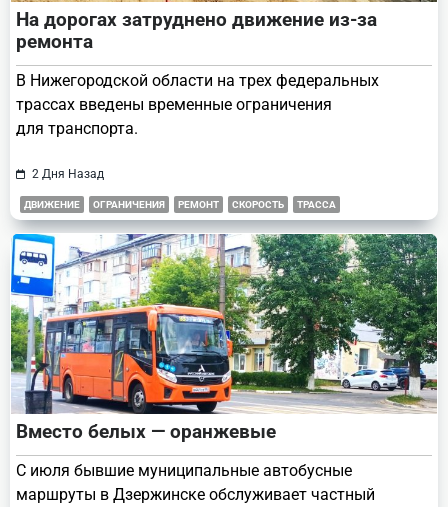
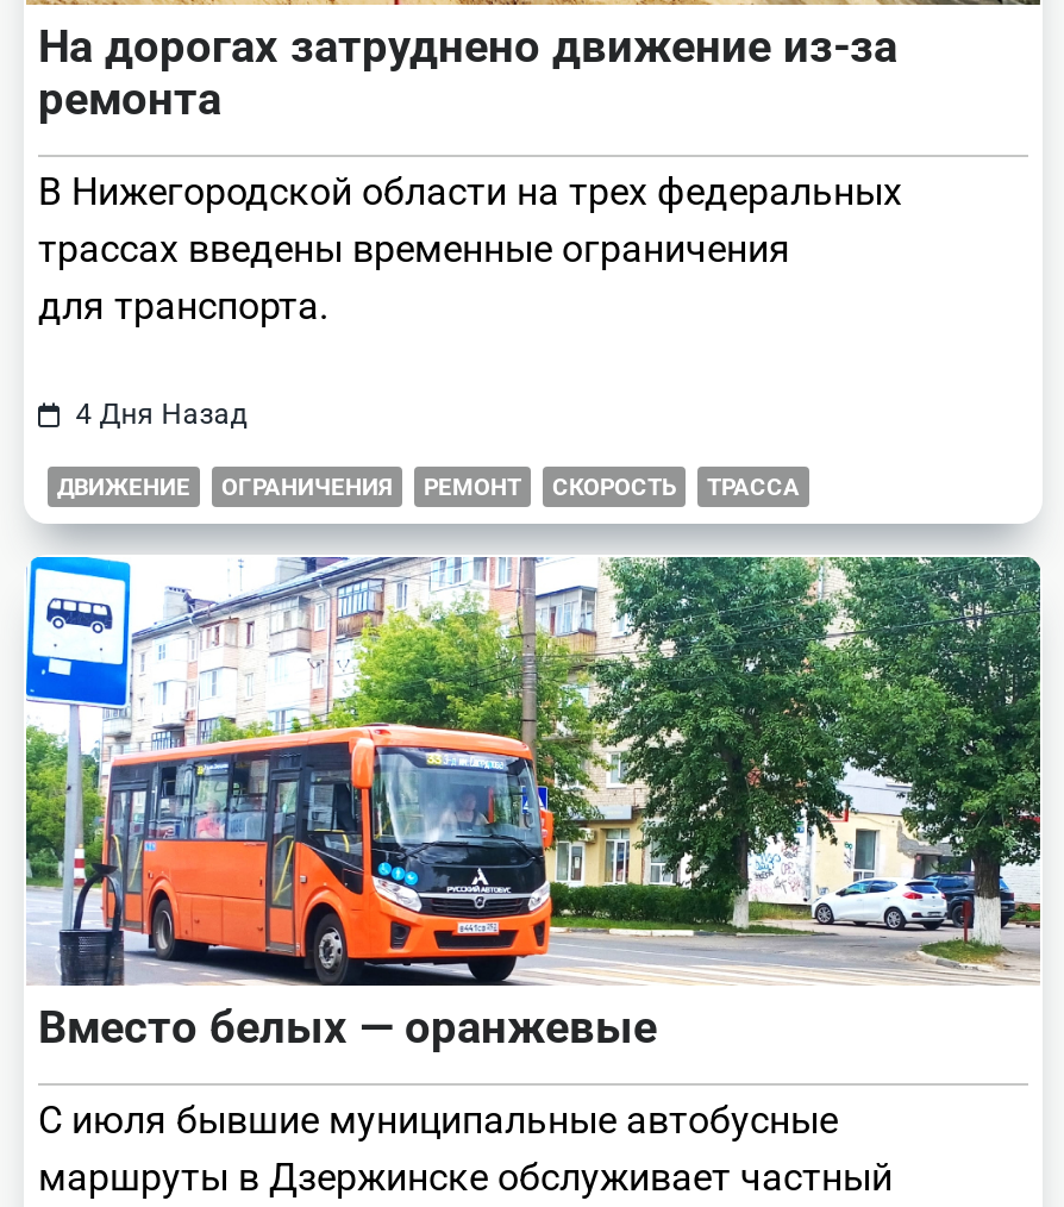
[32,167,104,181] 2 Дня Назад -> [76,397,247,430] 4 Дня Назад

